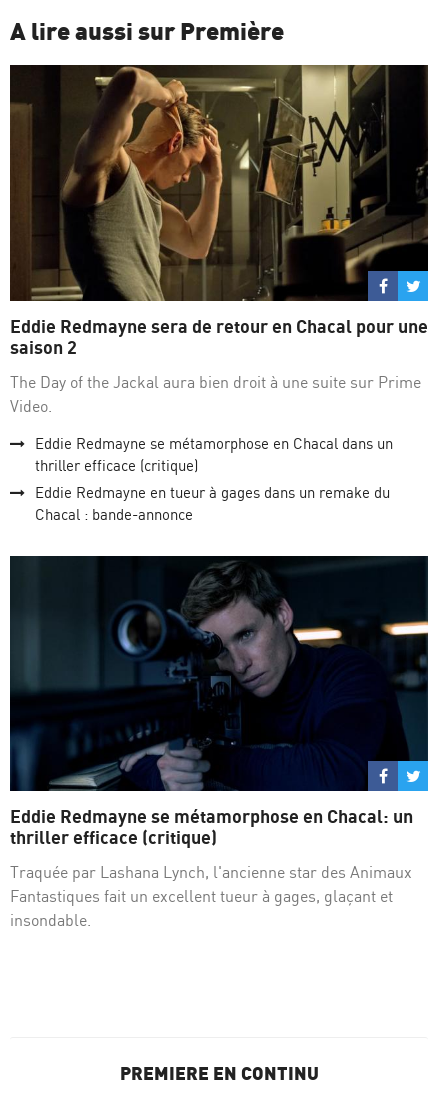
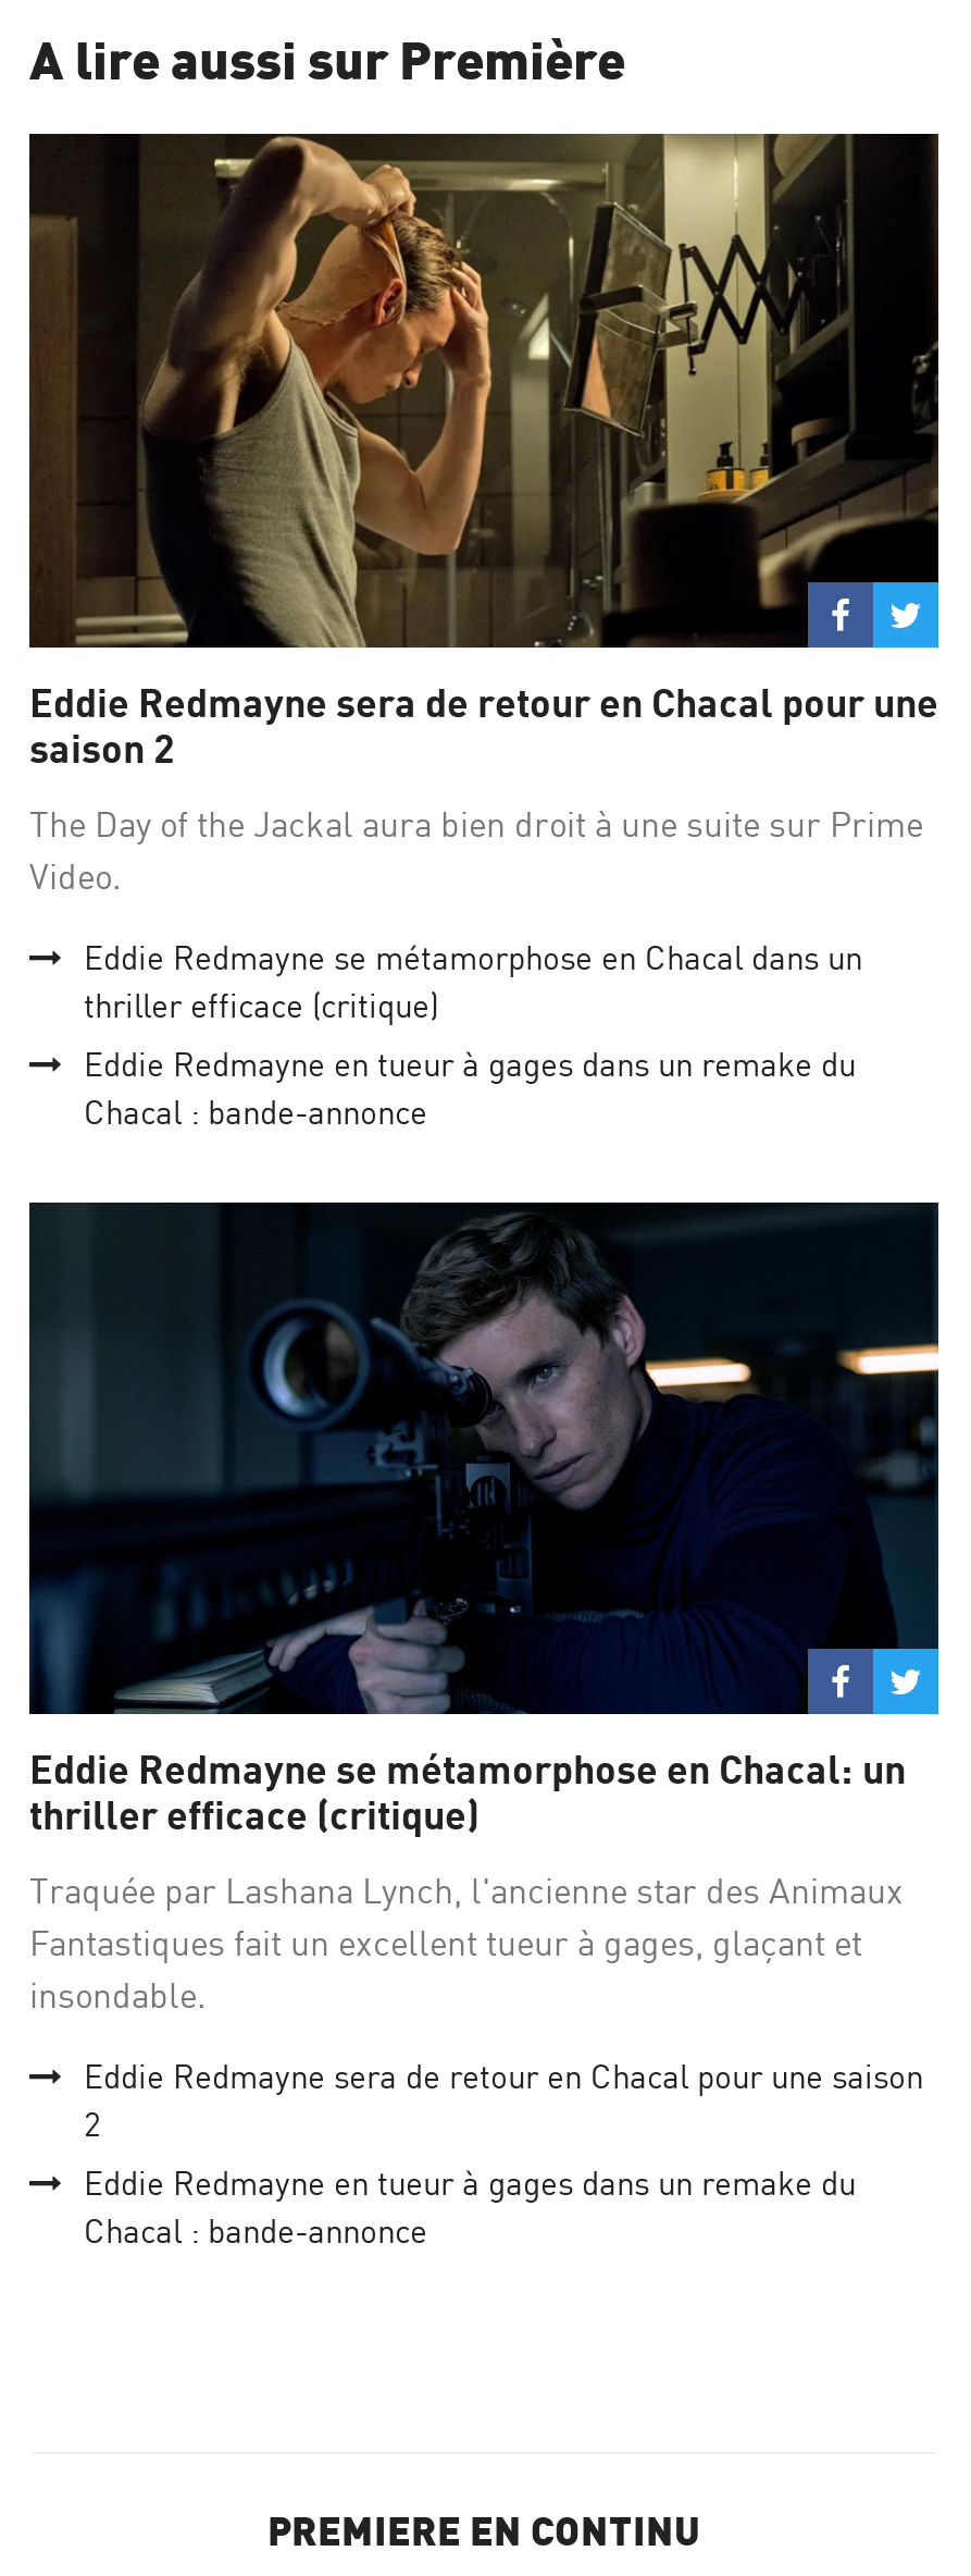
none -> [84,2055,923,2251] Eddie Redmayne sera de retour en Chacal pour une saison | 2 | Eddie Redmayne en tueur à gages dans un remake du | Chacal : bande-annonce

